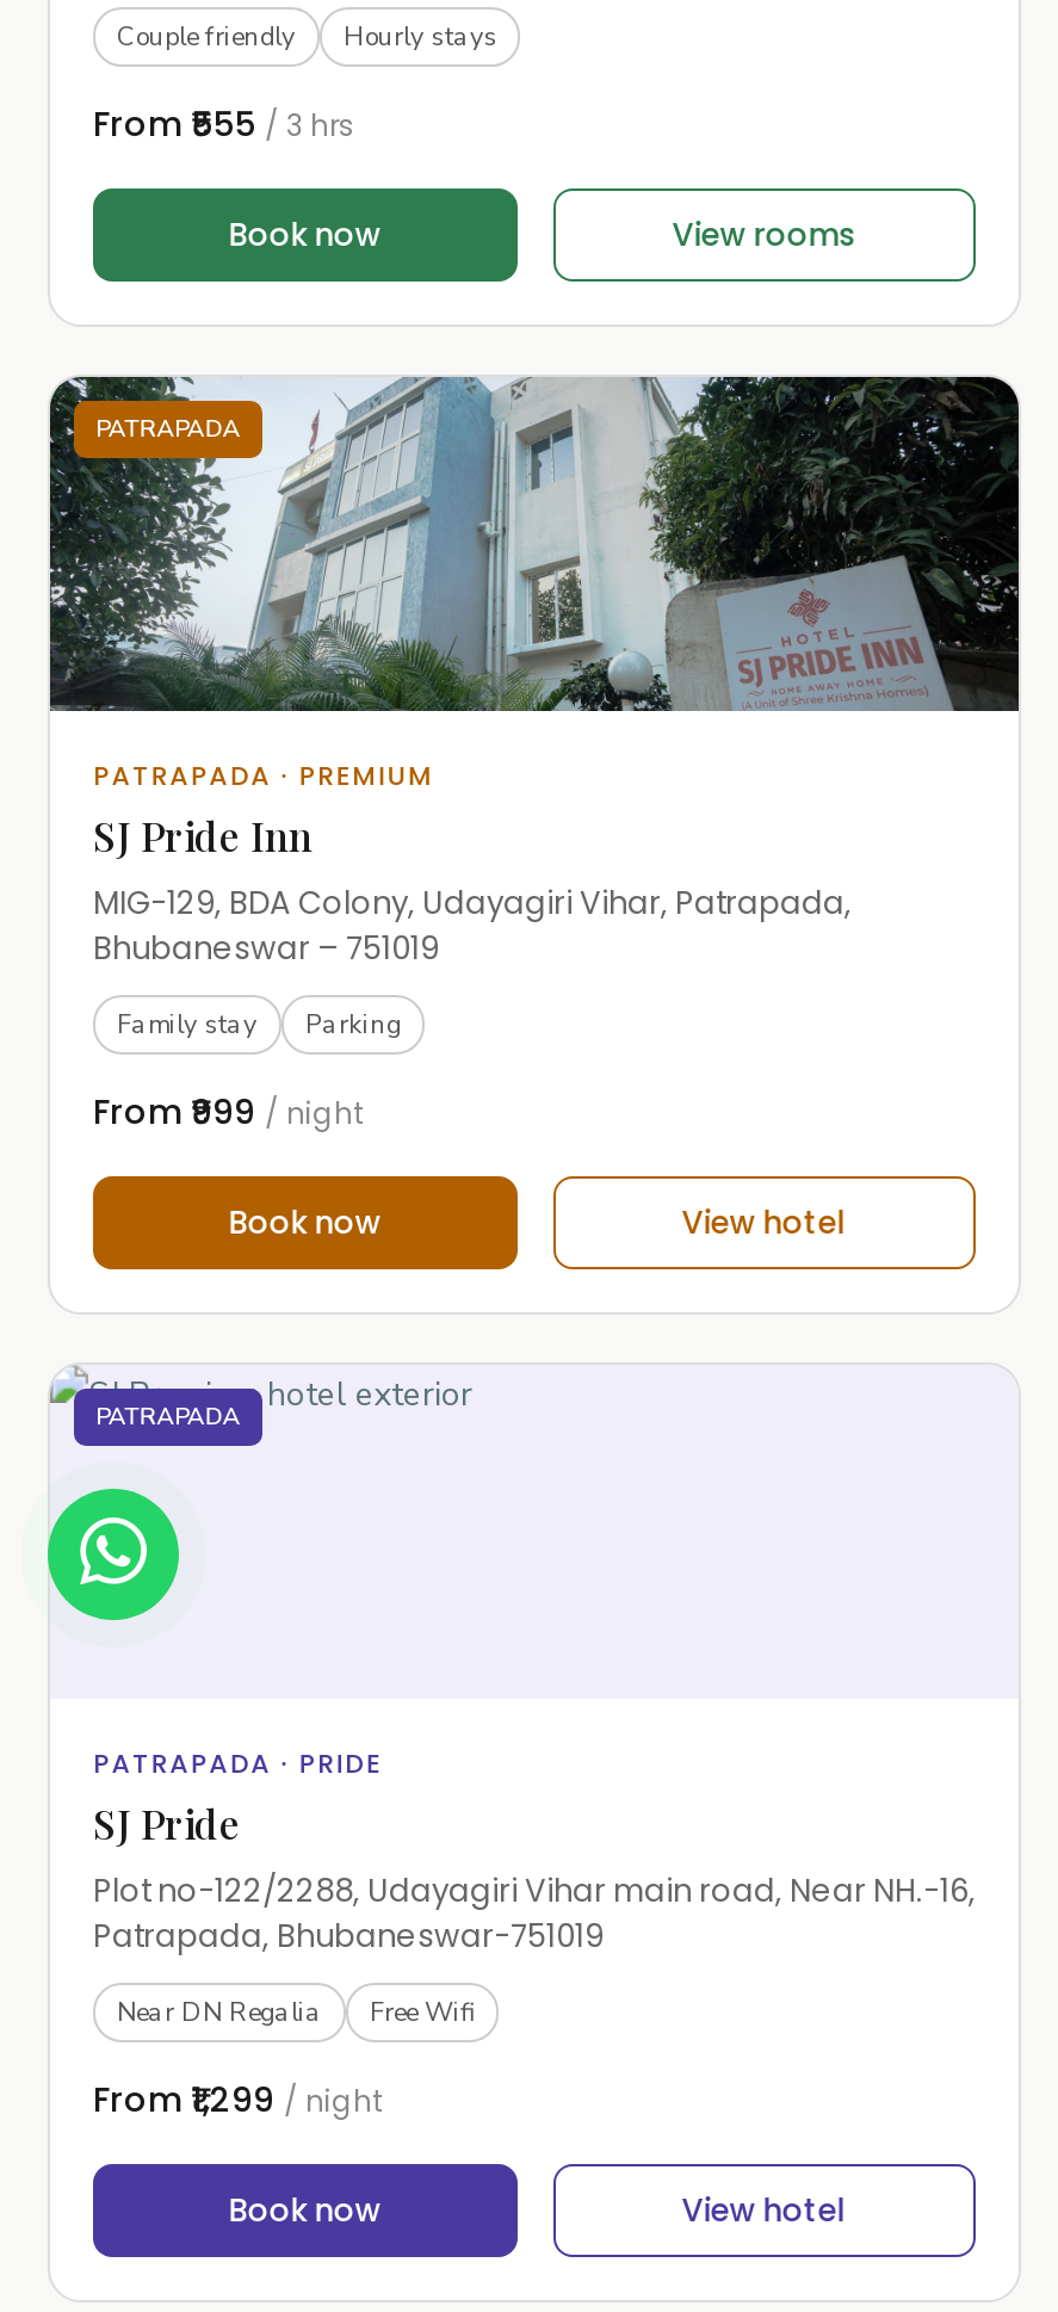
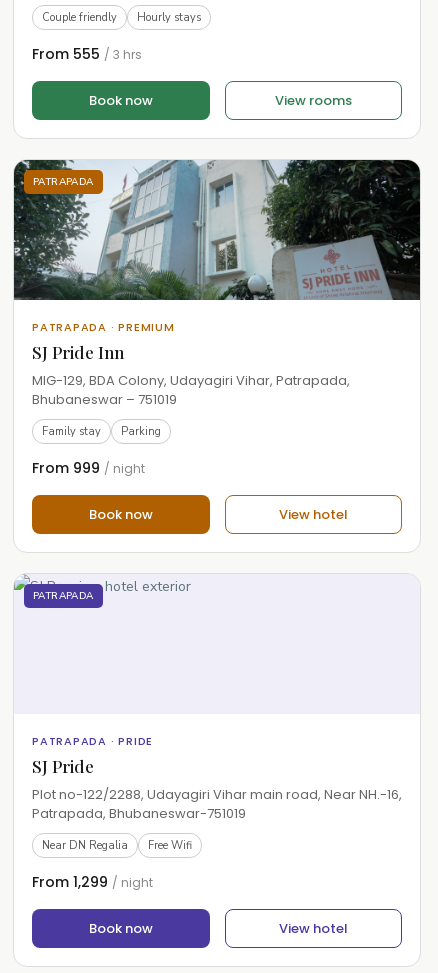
[45,1486,181,1622] [image] -> none

